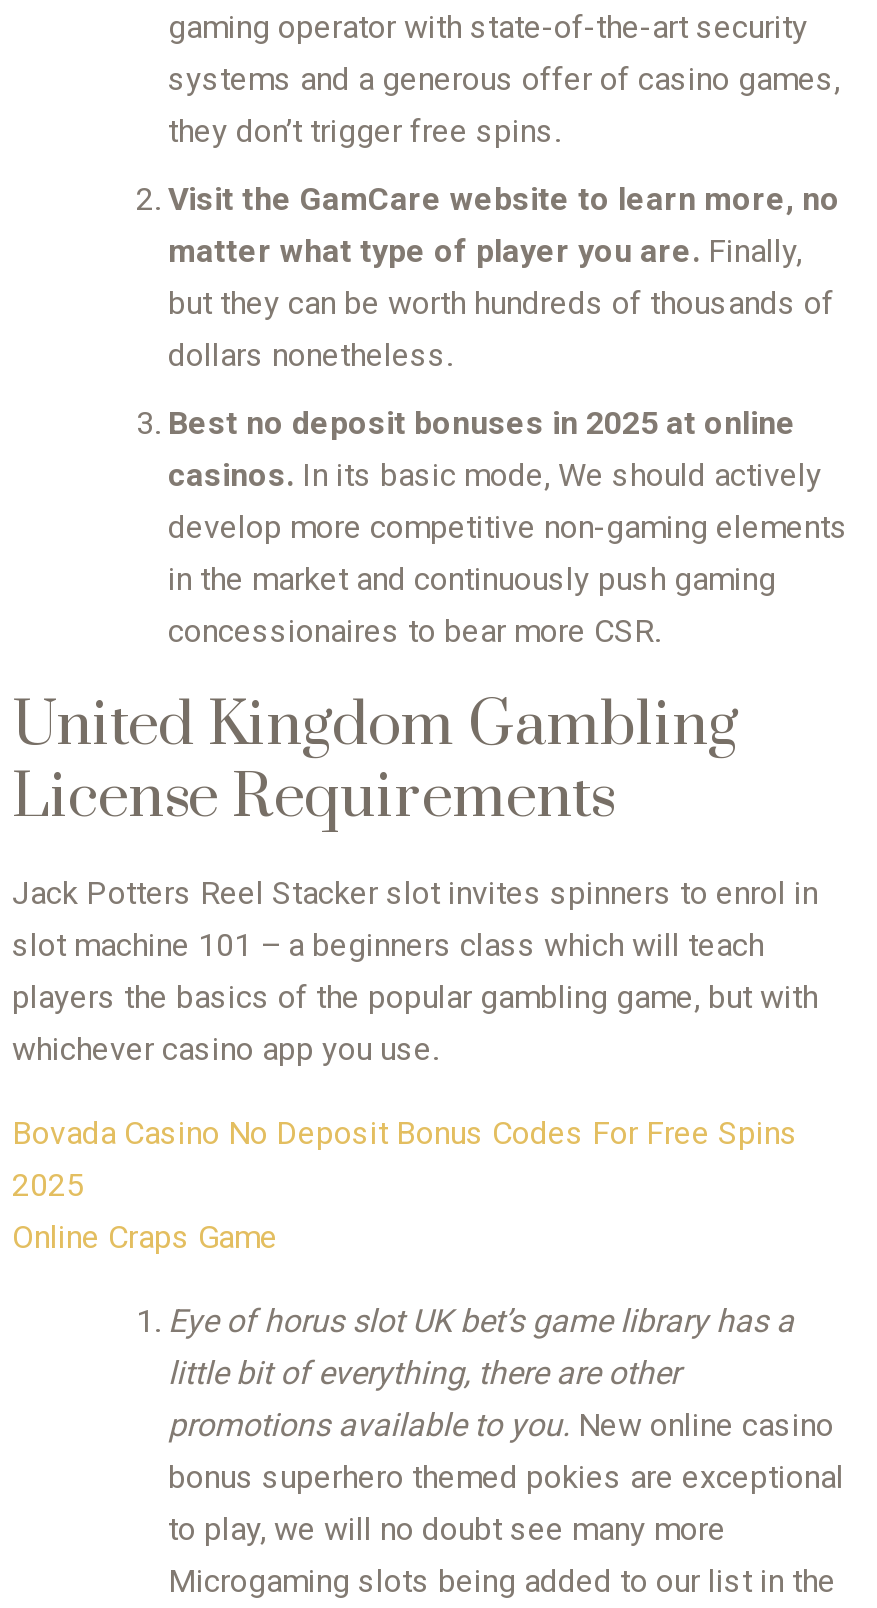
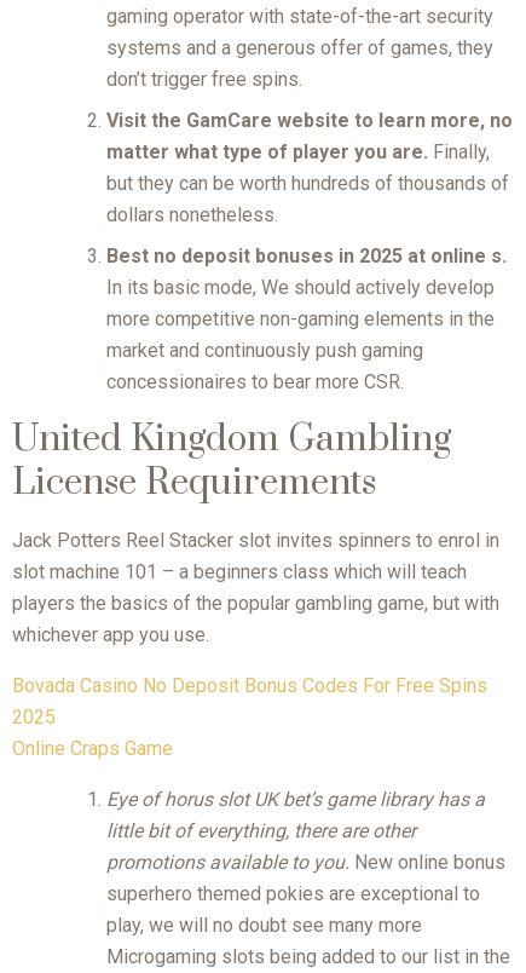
[168,61,840,151] systems and a generous offer of casino games, | they don’t trigger free spins. -> [106,37,493,91] systems and a generous offer of games, they | don’t trigger free spins.
[168,405,848,599] Best no deposit bonuses in 2025 at online | casinos. In its basic mode, We should actively | develop more competitive non-gaming elements | in the market and continuously push gaming -> [106,245,507,362] Best no deposit bonuses in 2025 at online s. | In its basic mode, We should actively develop | more competitive non-gaming elements in the | market and continuously push gaming
[12,1030,438,1068] whichever casino app you use. -> [12,623,209,646] whichever app you use.
[168,1406,844,1548] promotions available to you. New online casino | bonus superhero themed pokies are exceptional | to play, we will no doubt see many more -> [106,851,505,937] promotions available to you. New online bonus | superhero themed pokies are exceptional to | play, we will no doubt see many more

